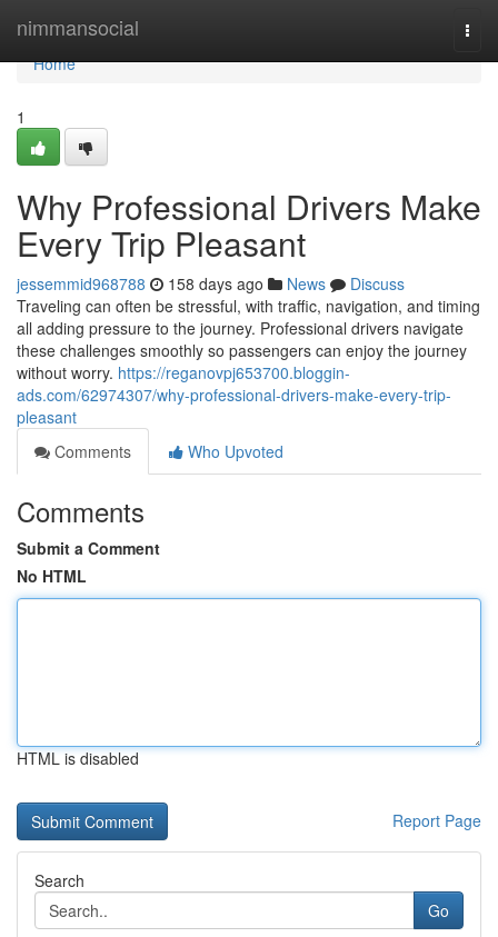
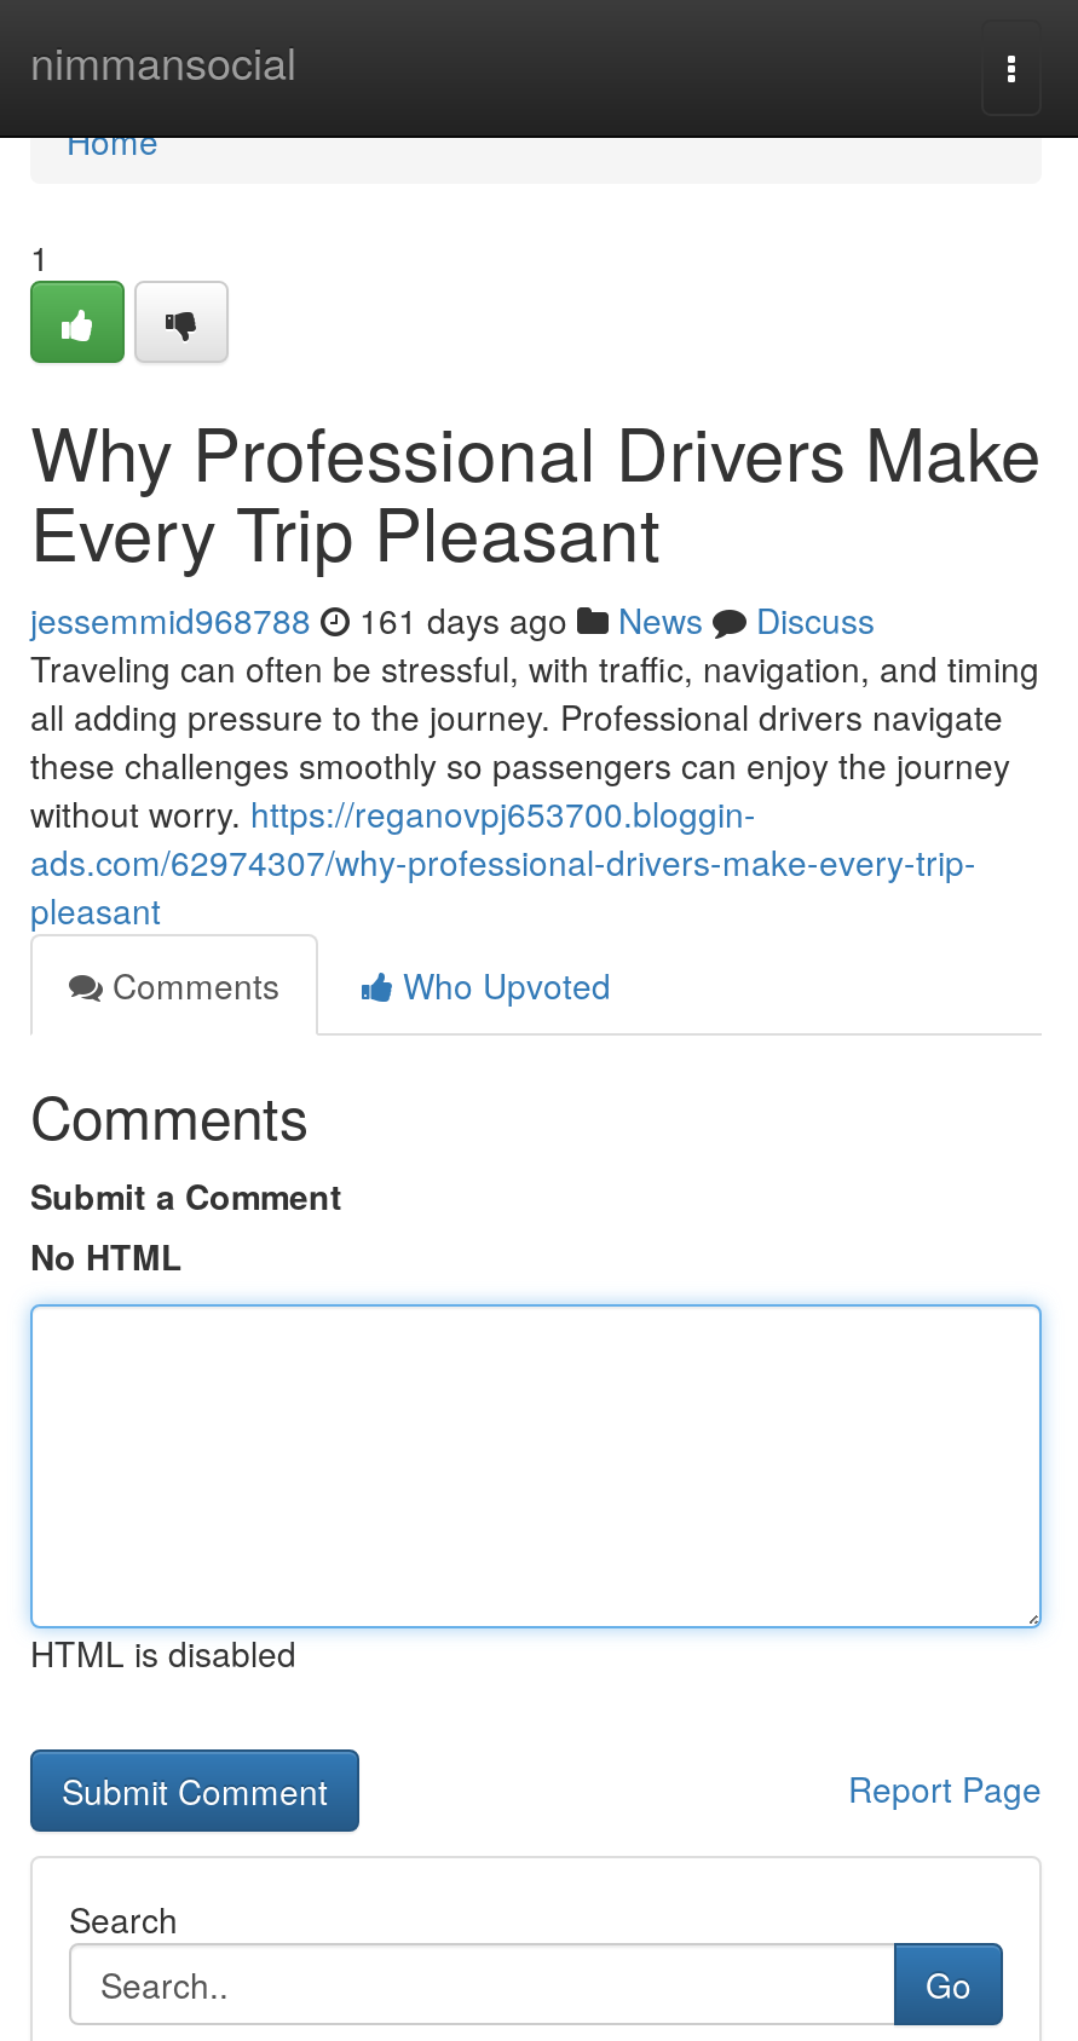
[17,272,405,295] jessemmid968788 158 days ago News Discuss -> [30,595,875,644] jessemmid968788 161 days ago News Discuss

